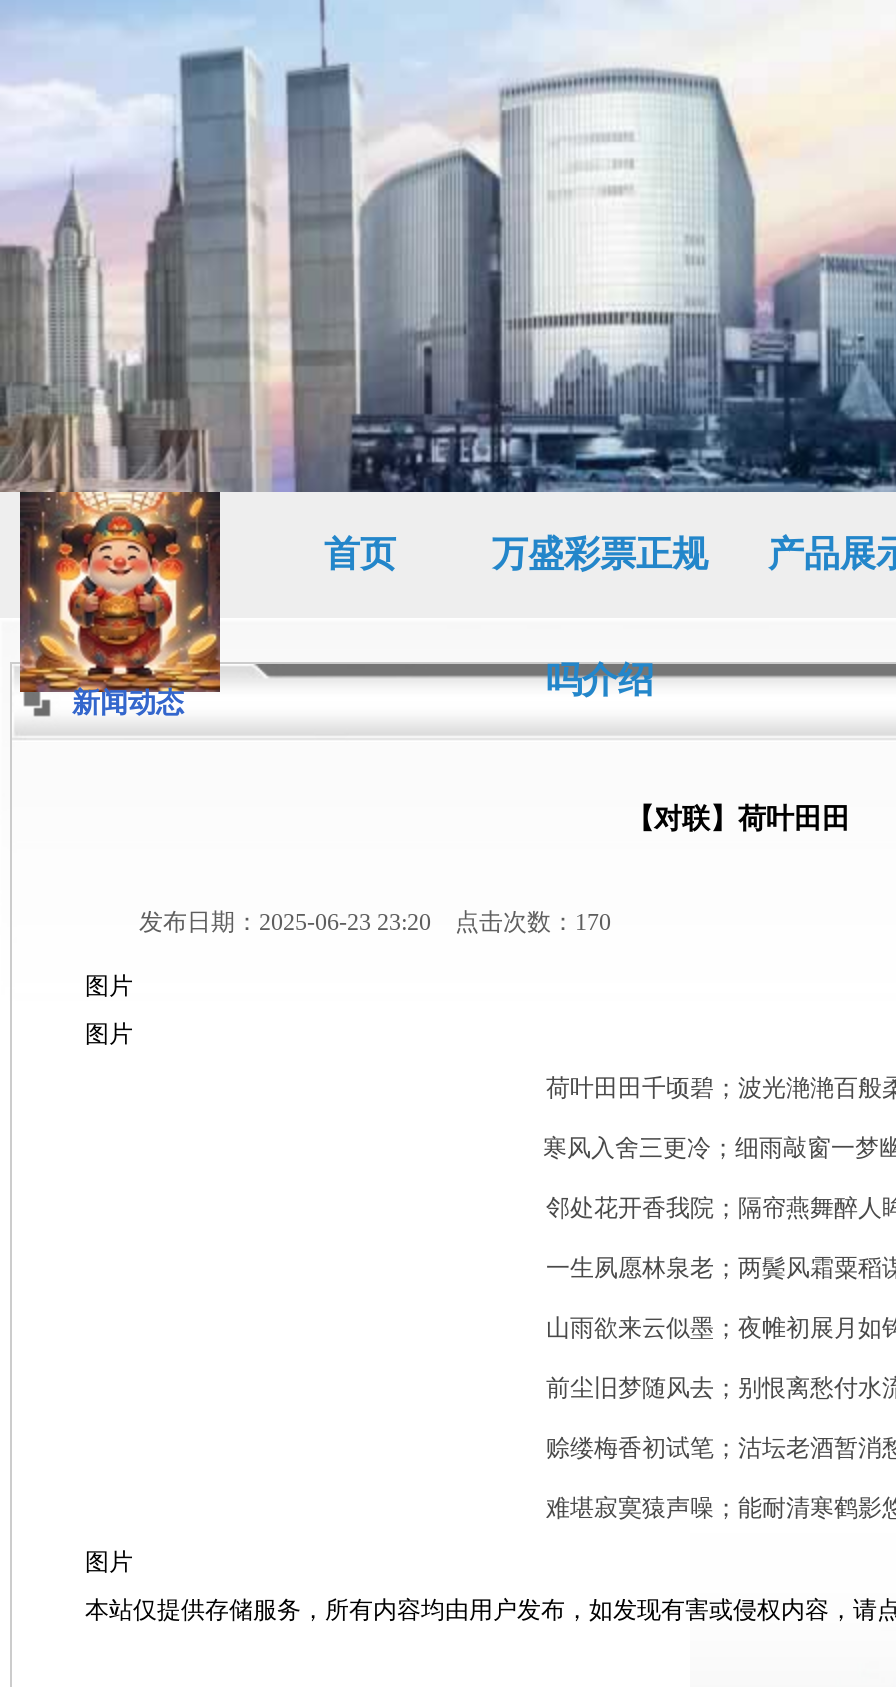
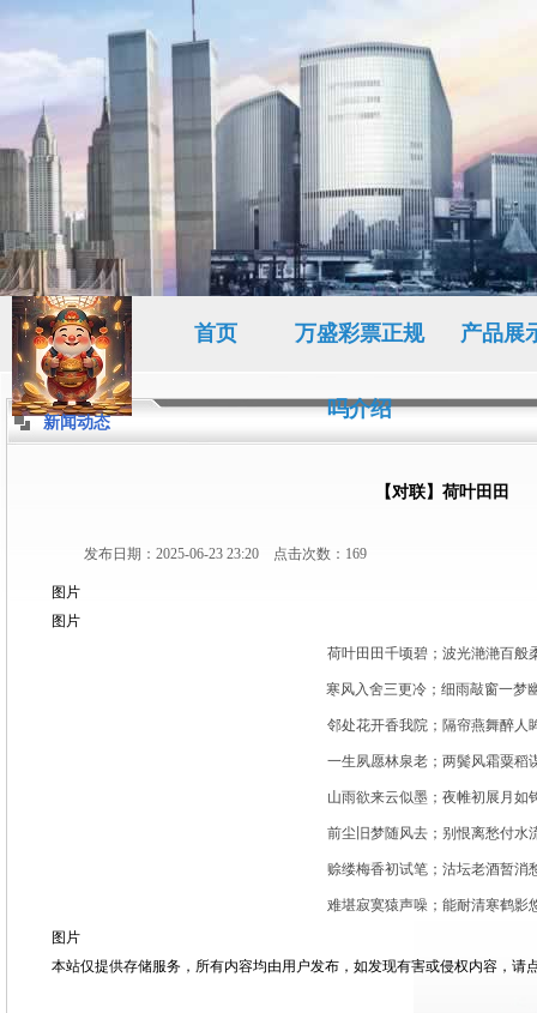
[139,908,611,936] 发布日期：2025-06-23 23:20 点击次数：170 -> [83,545,366,562] 发布日期：2025-06-23 23:20 点击次数：169

